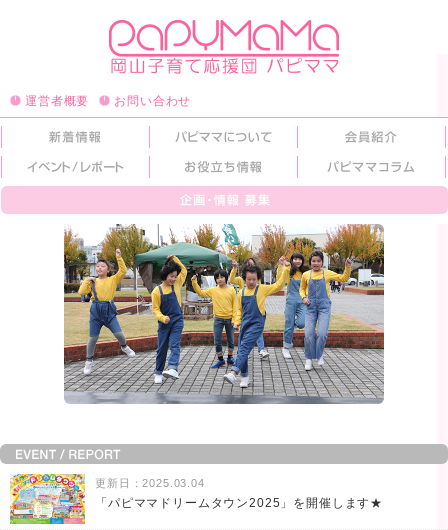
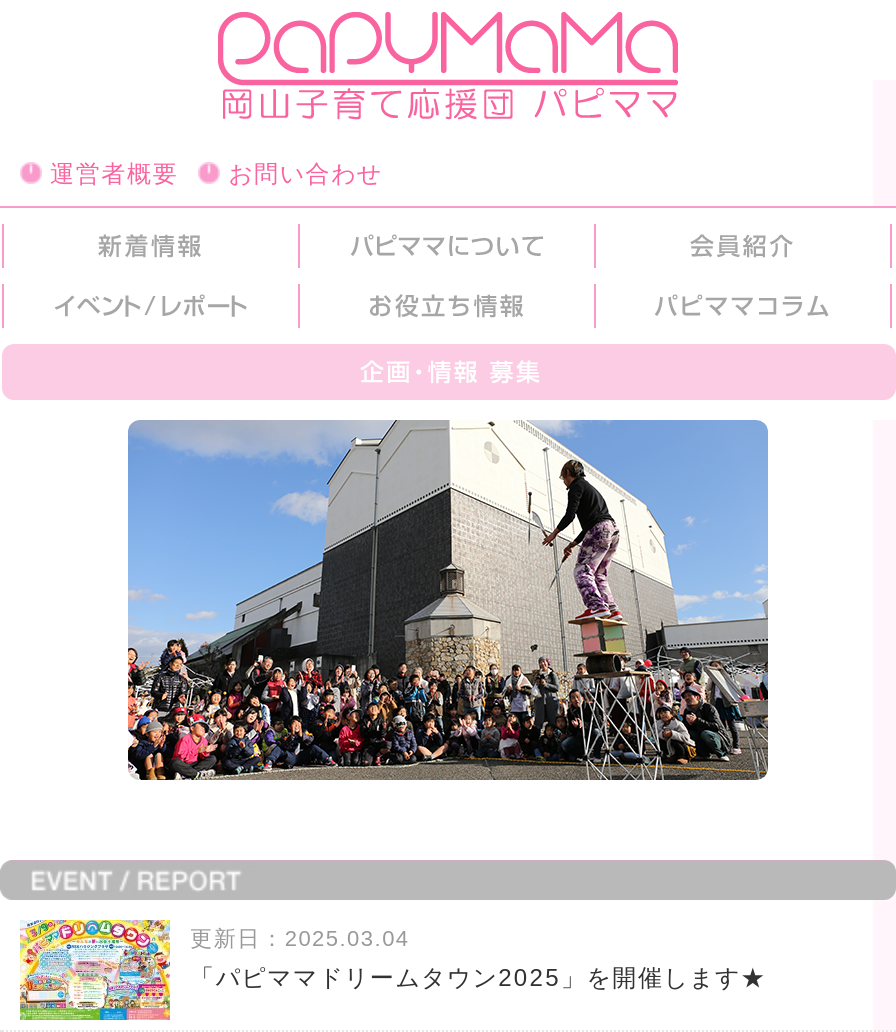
[63,223,385,404] [image] -> [126,418,770,782] [image]

